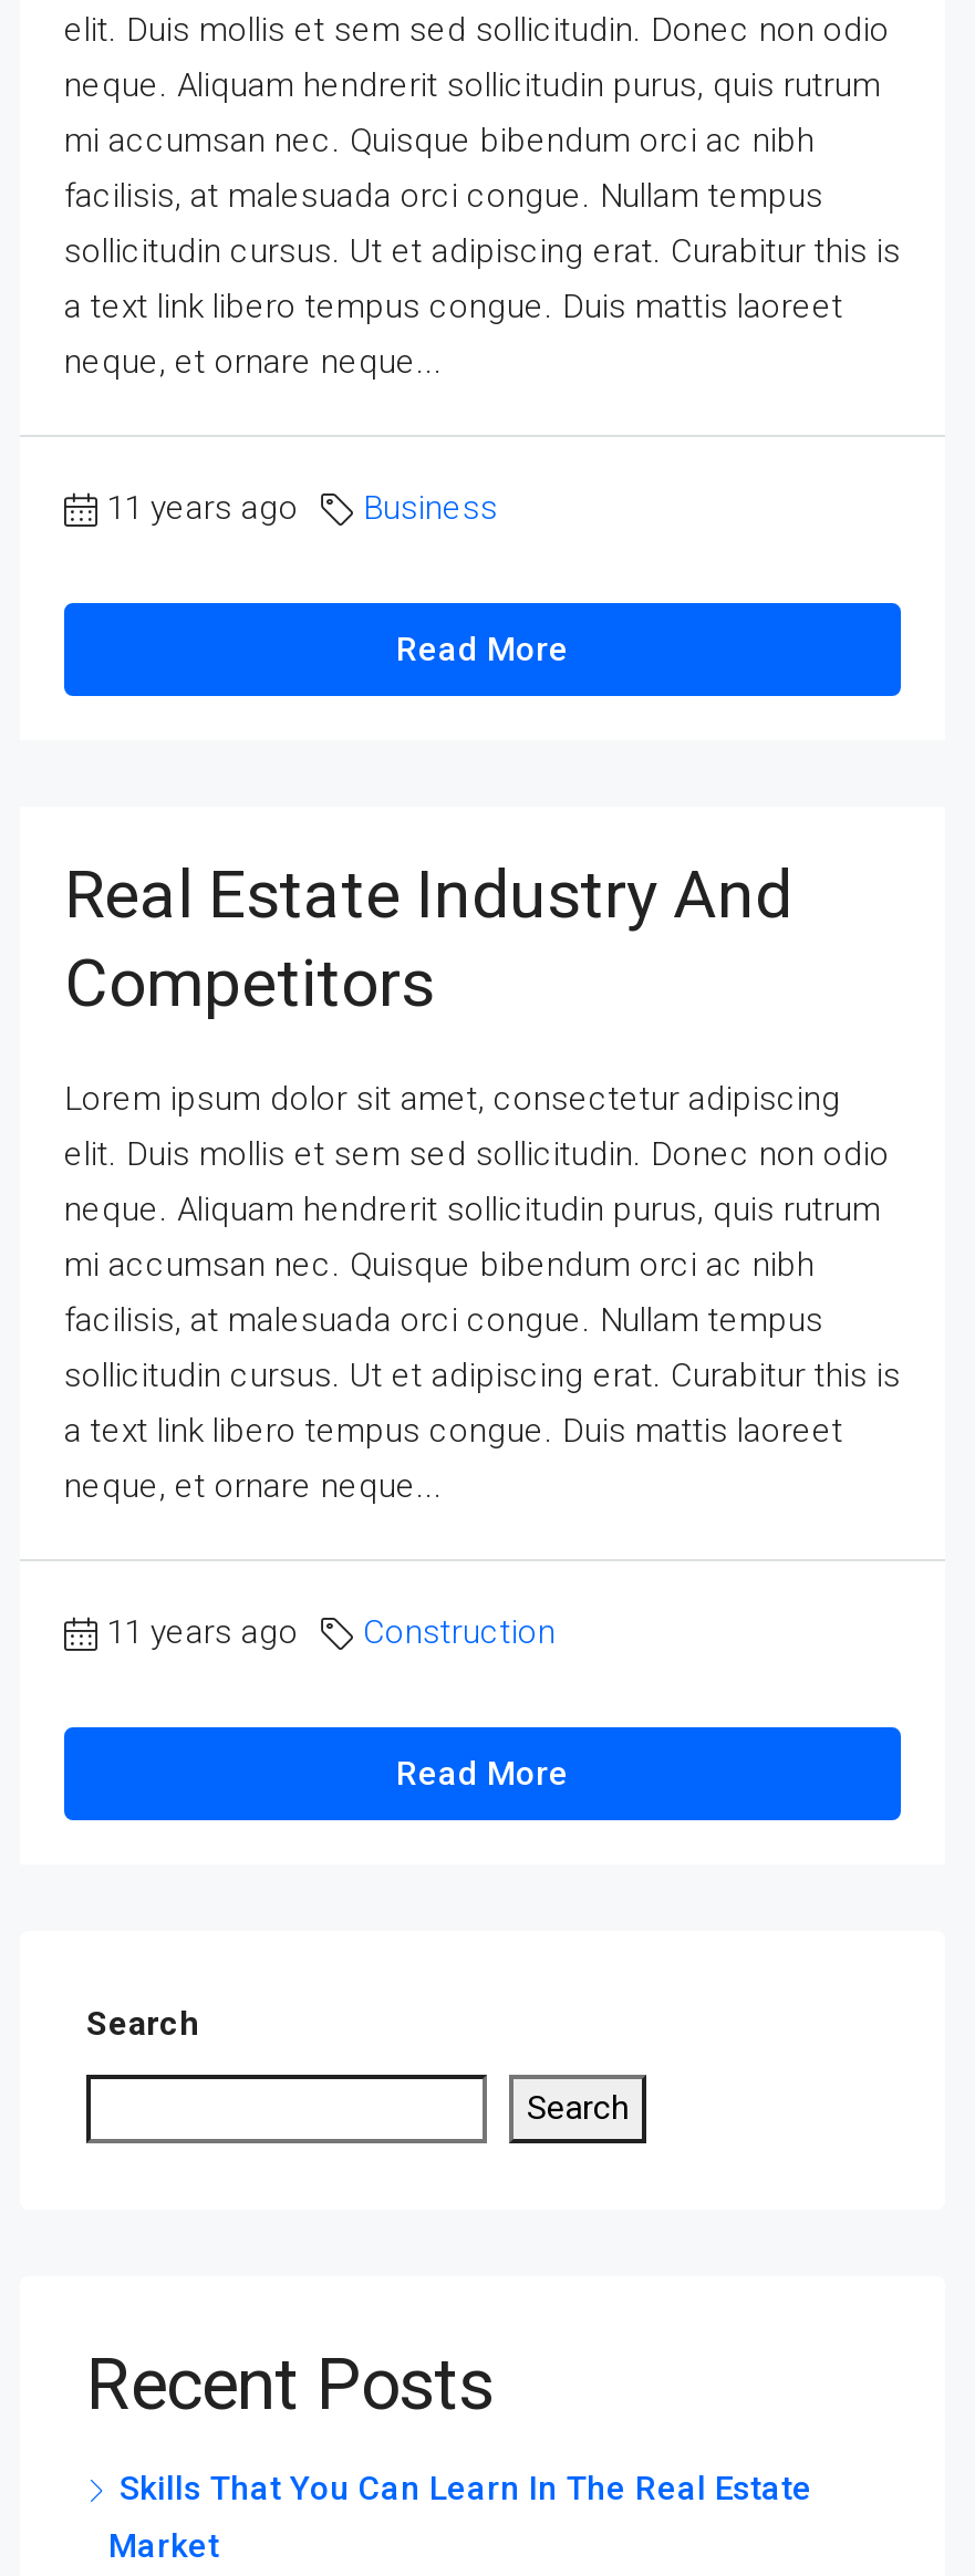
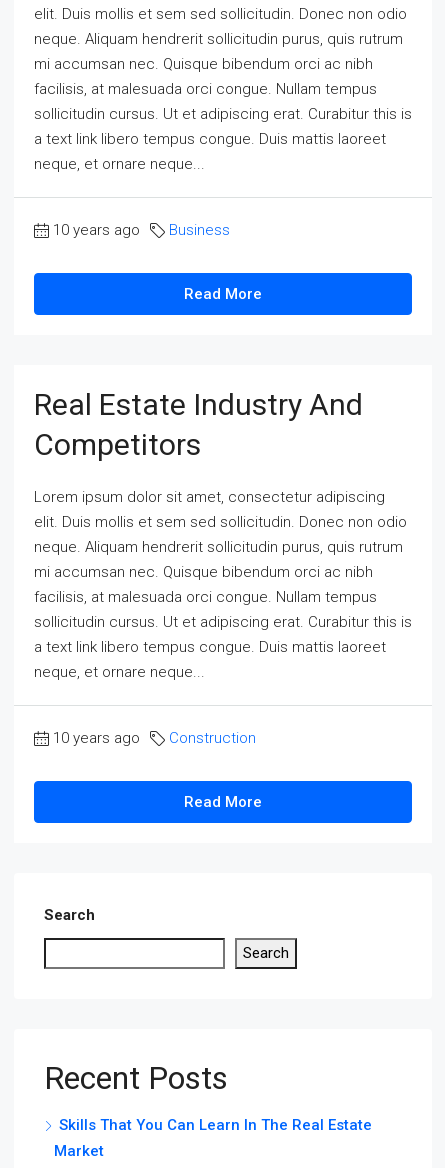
[106,488,498,528] 11 years ago Business -> [53,221,230,239] 10 years ago Business
[106,1612,556,1652] 11 years ago Construction -> [53,729,256,747] 10 years ago Construction

